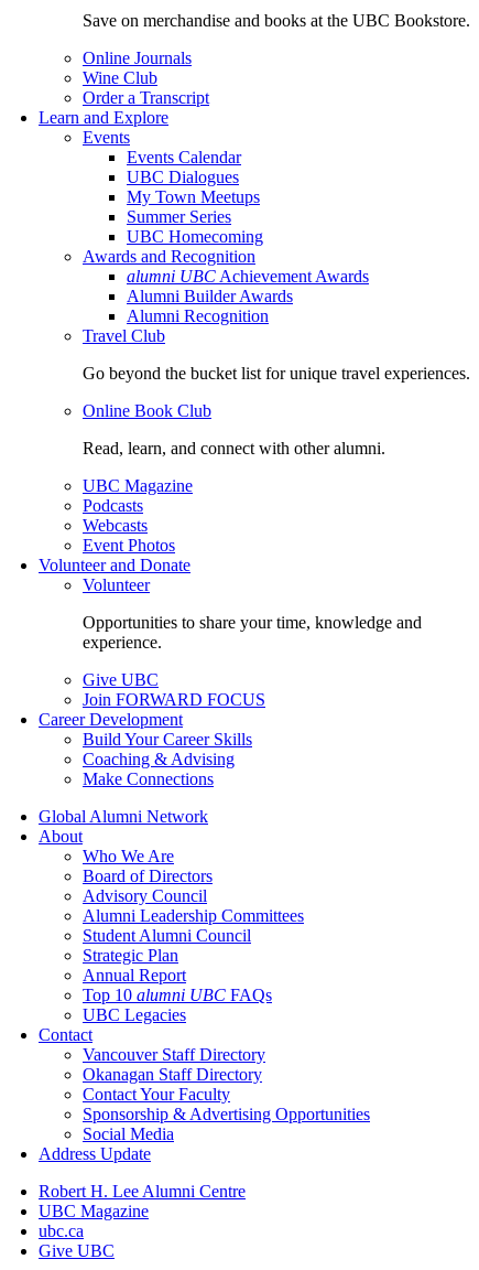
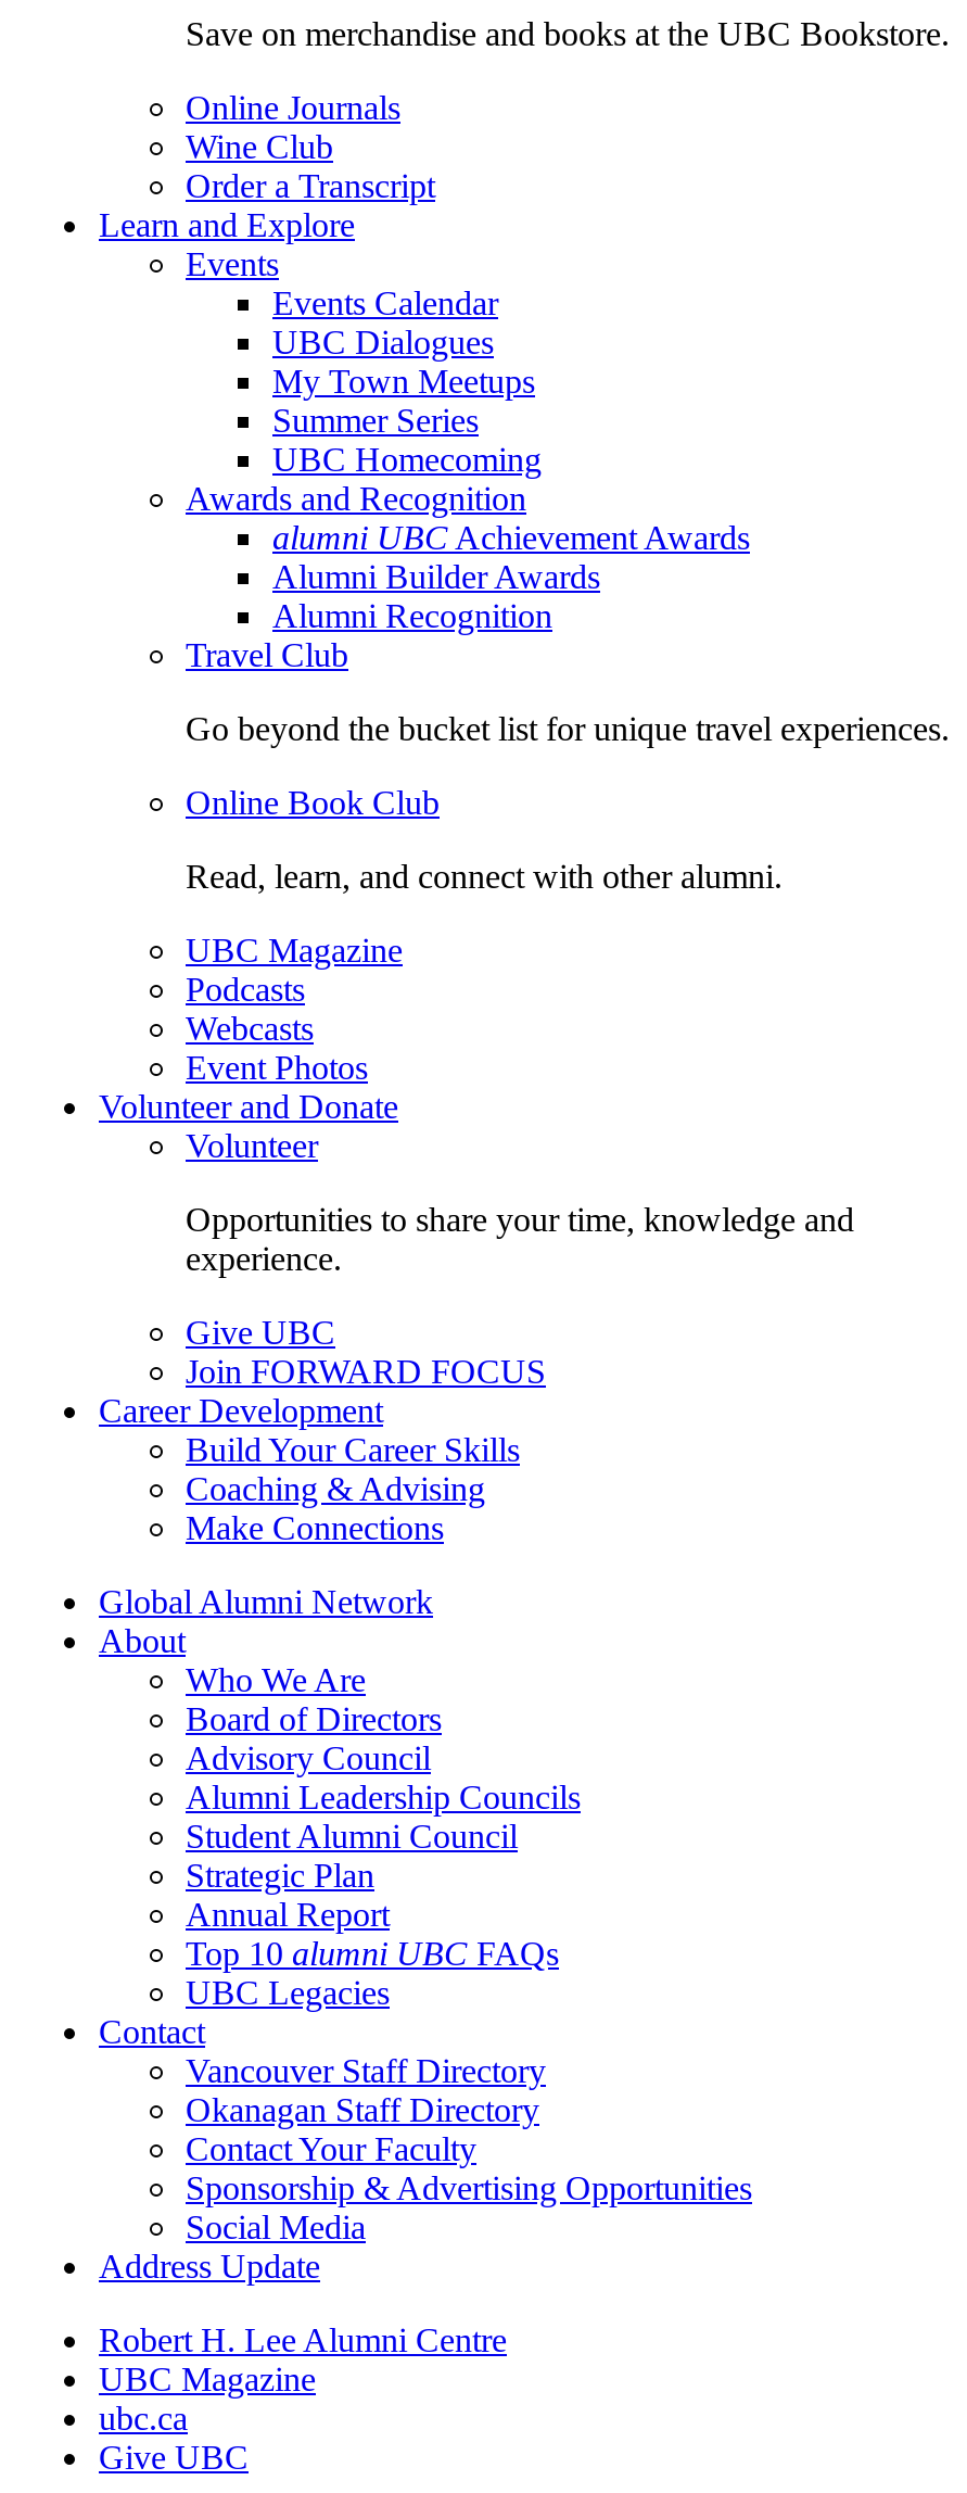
[83,906,304,925] Alumni Leadership Committees -> [186,1779,581,1816] Alumni Leadership Councils

